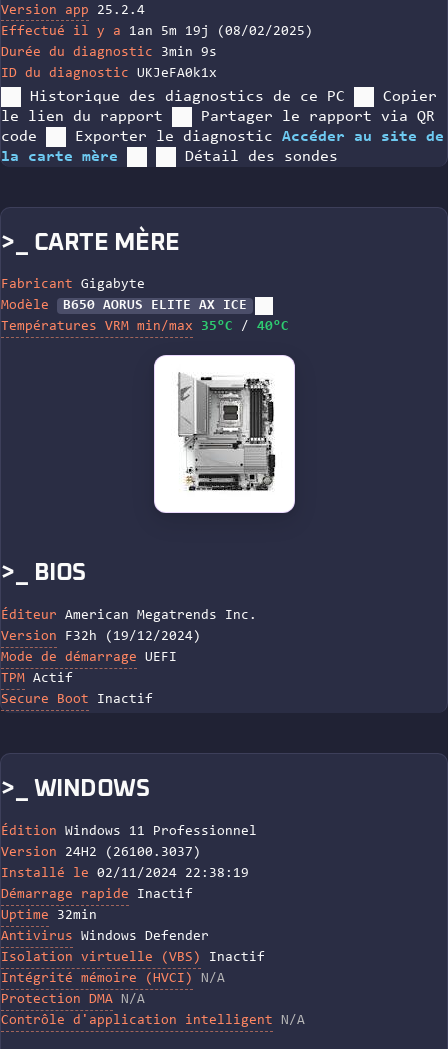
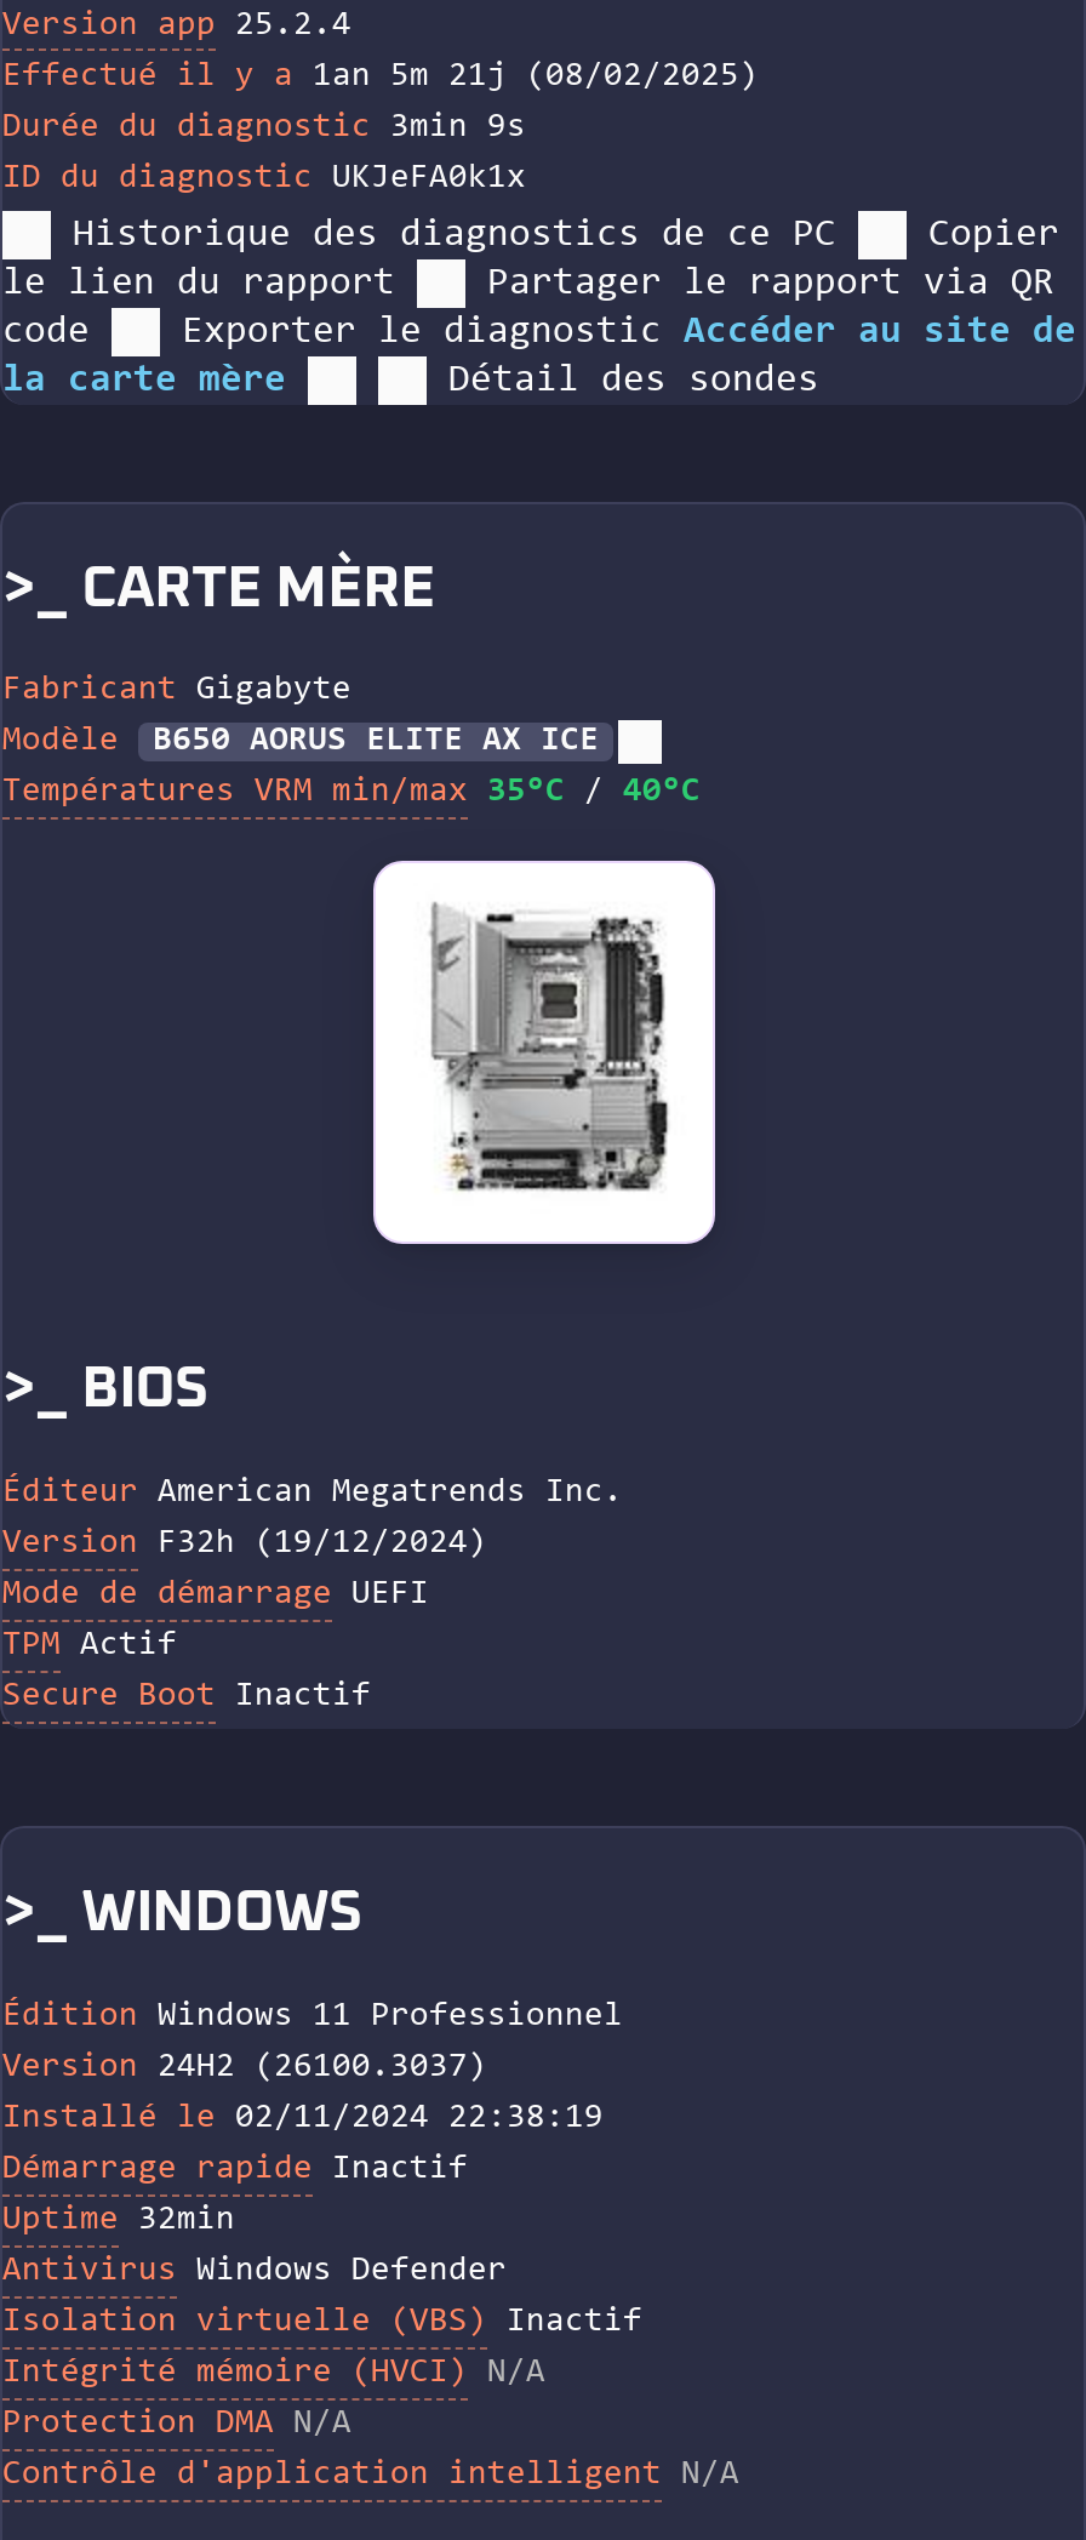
[1,25,313,39] Effectué il y a 1an 5m 19j (08/02/2025) -> [2,60,759,94] Effectué il y a 1an 5m 21j (08/02/2025)

